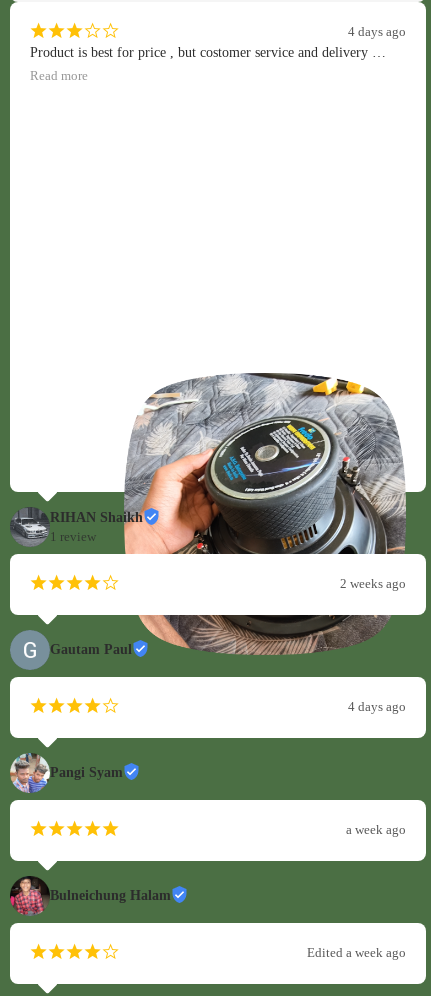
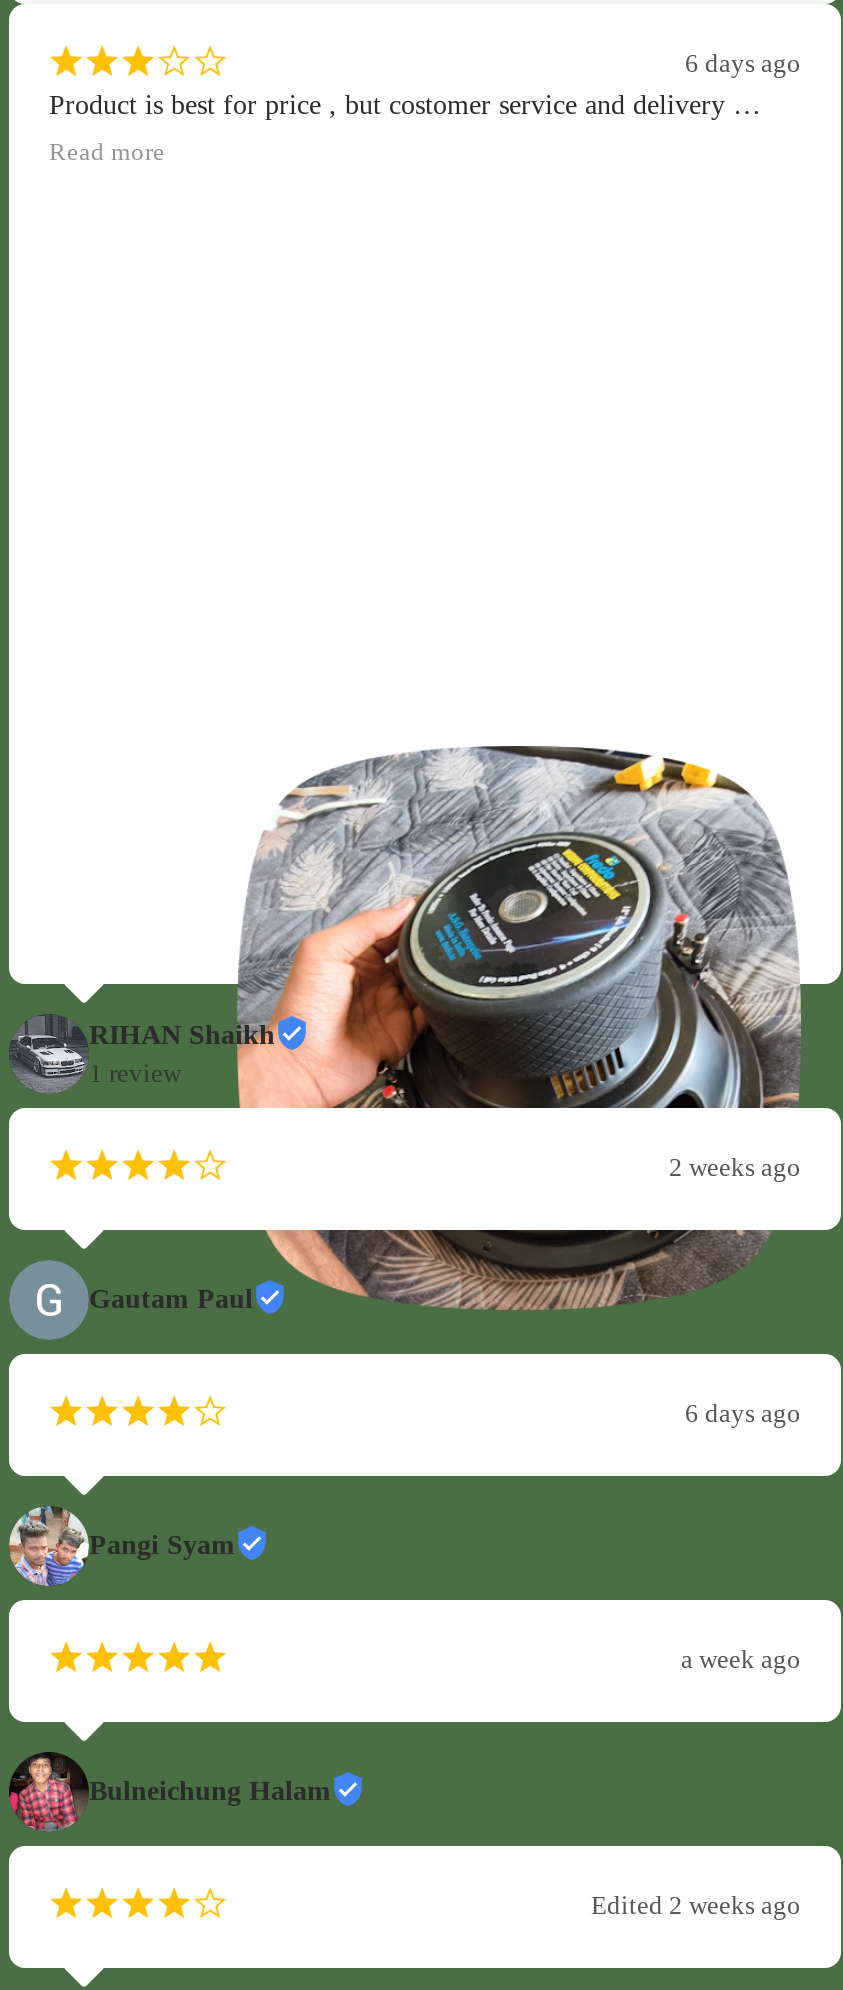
[348,24,406,39] 4 days ago -> [685,49,801,79] 6 days ago
[348,699,406,714] 4 days ago -> [685,1399,801,1429] 6 days ago
[307,945,406,960] Edited a week ago -> [591,1891,801,1921] Edited 2 weeks ago

